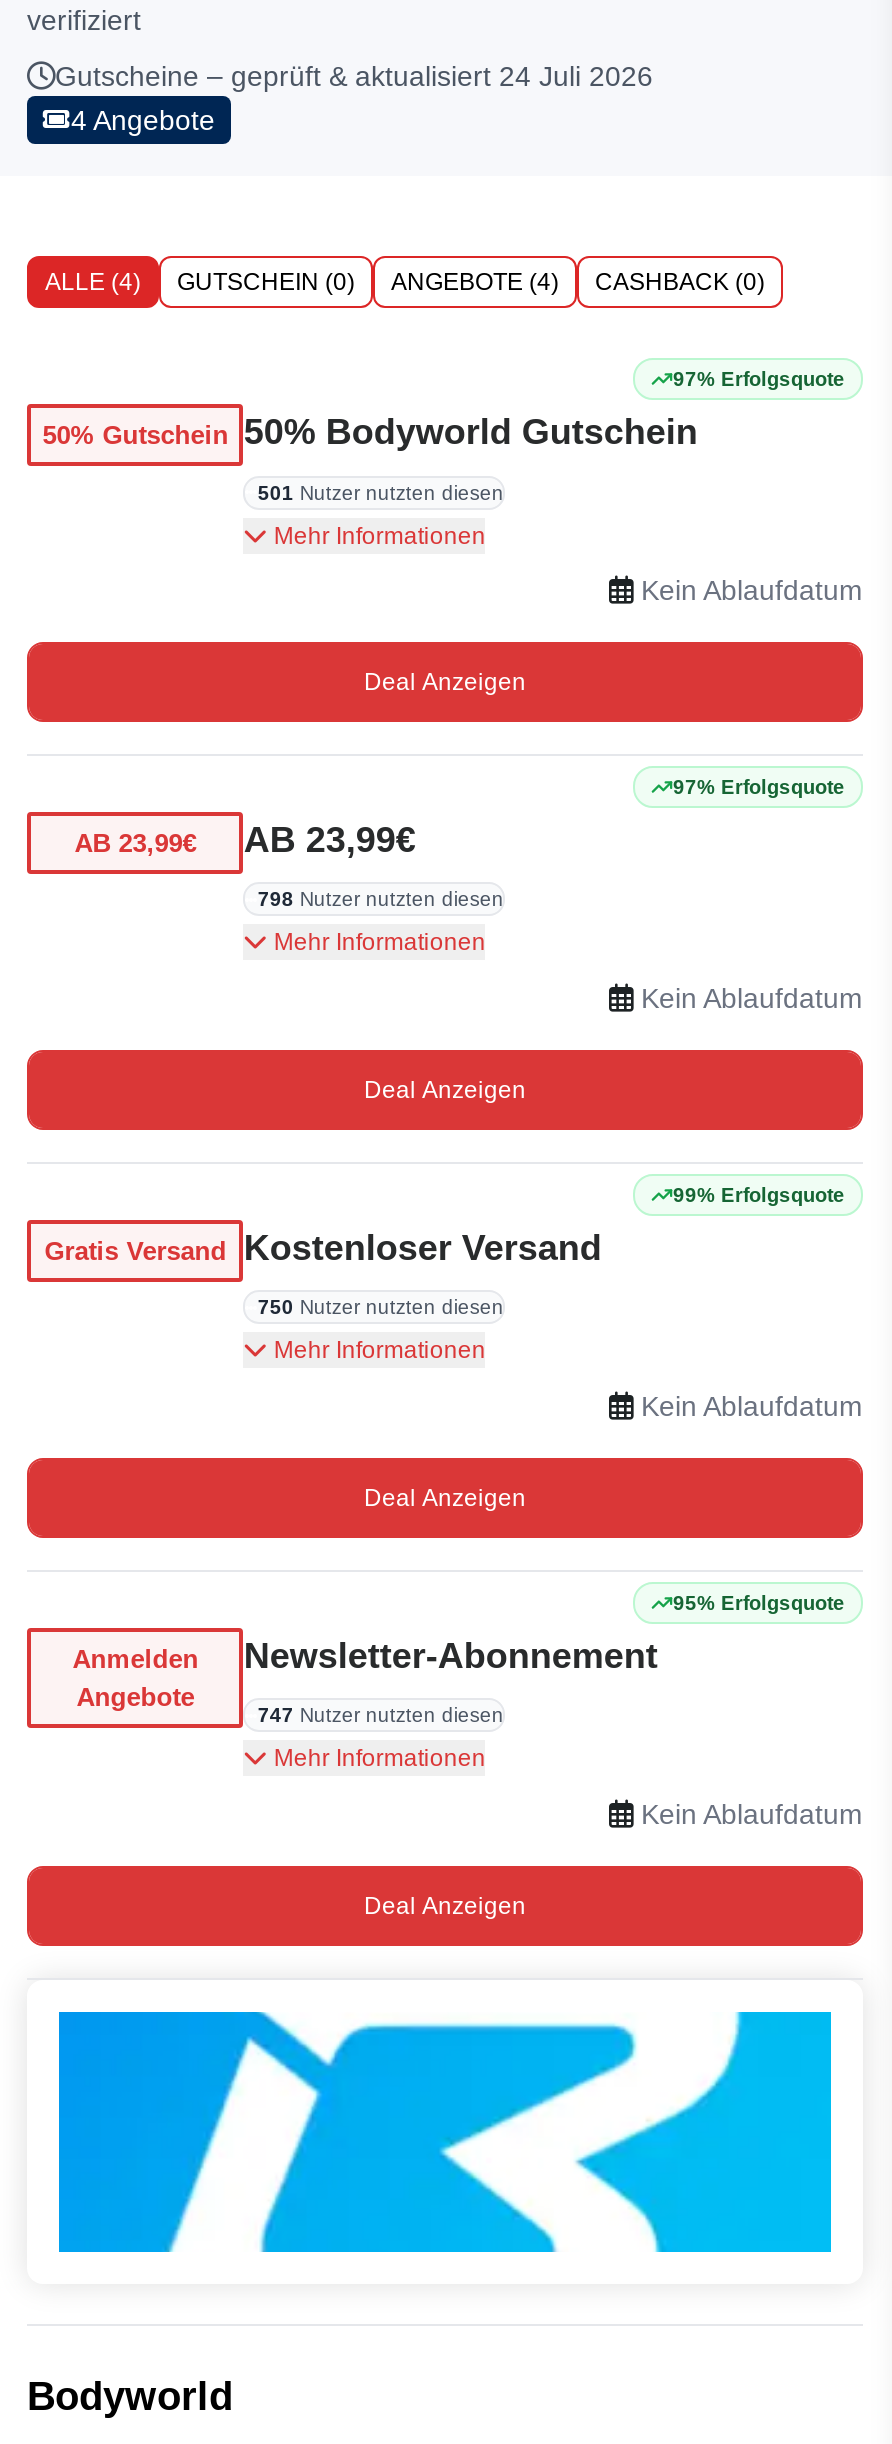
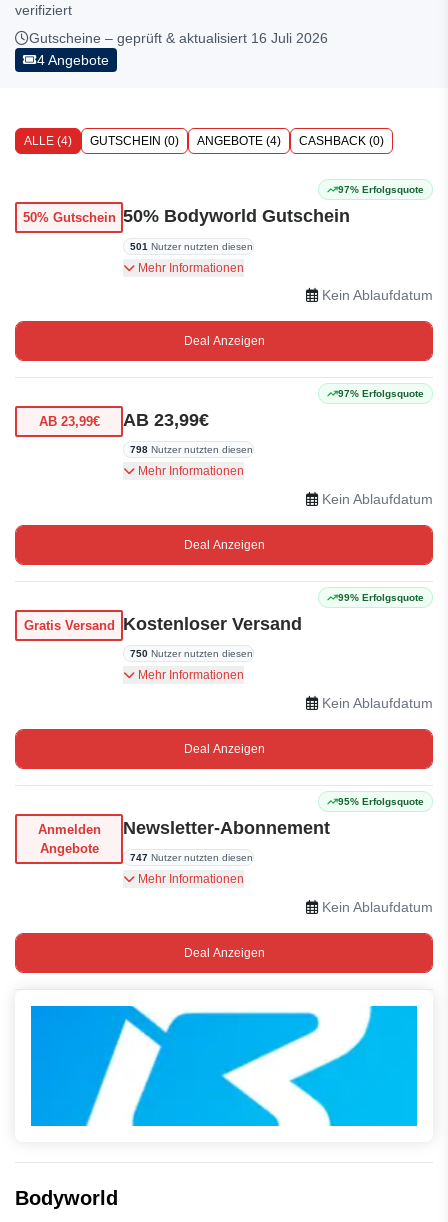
[55,60,653,92] Gutscheine – geprüft & aktualisiert 24 Juli 2026 -> [29,30,328,46] Gutscheine – geprüft & aktualisiert 16 Juli 2026

